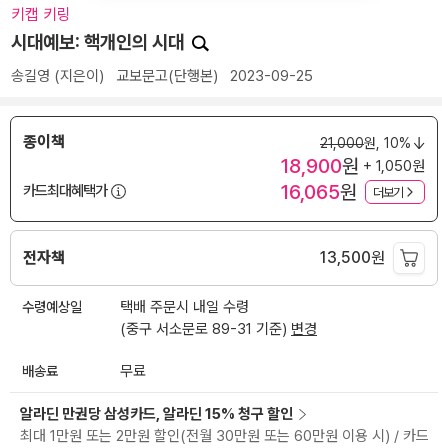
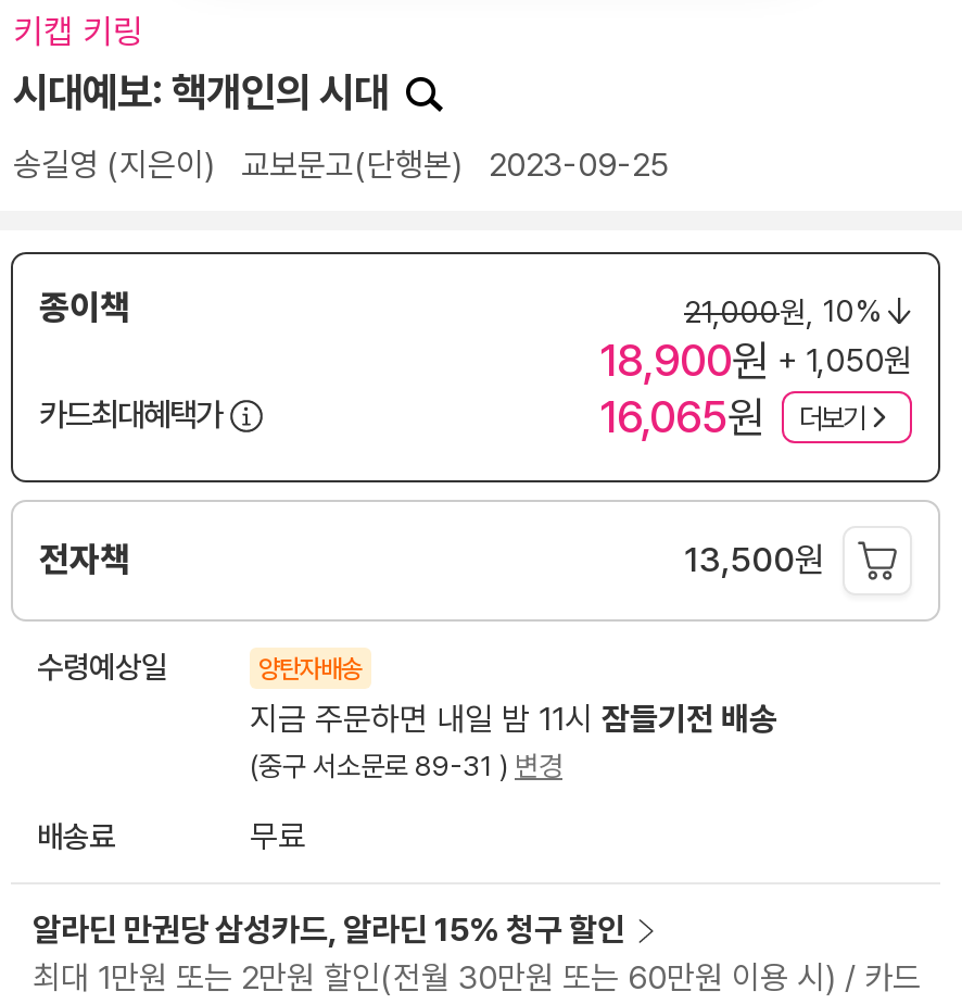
[120,298,317,338] 택배 주문시 내일 수령 | (중구 서소문로 89-31 기준) 변경 -> [250,655,777,783] 양탄자배송 | 지금 주문하면 내일 밤 11시 잠들기전 배송 | (중구 서소문로 89-31 ) 변경

